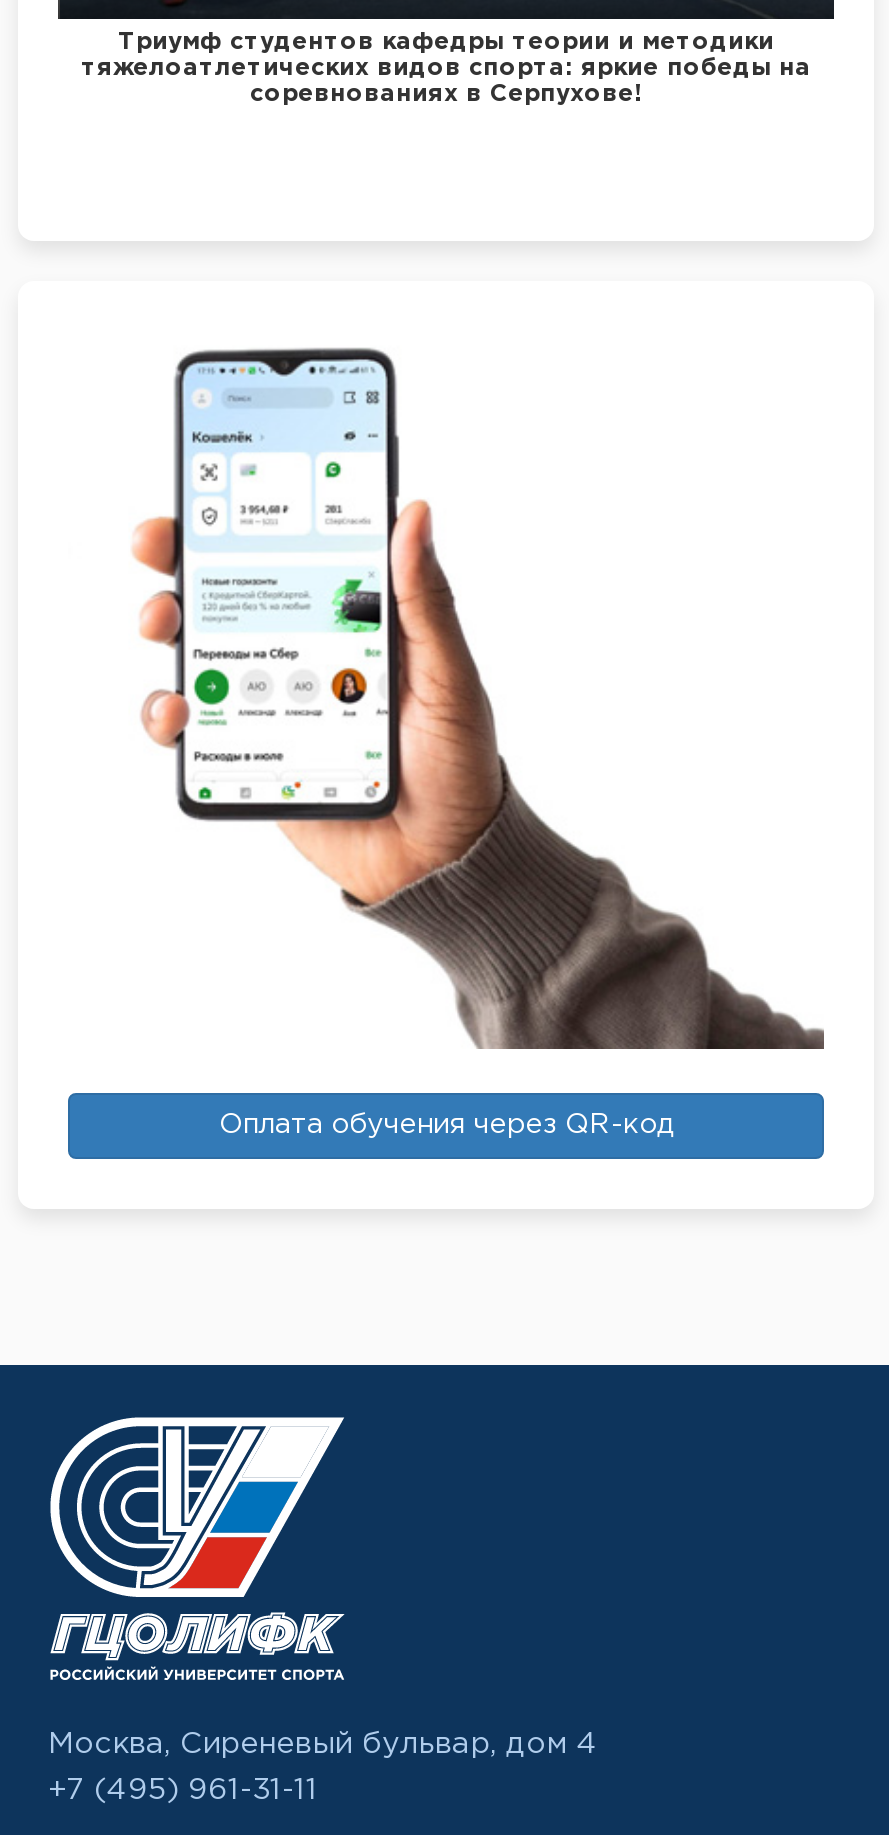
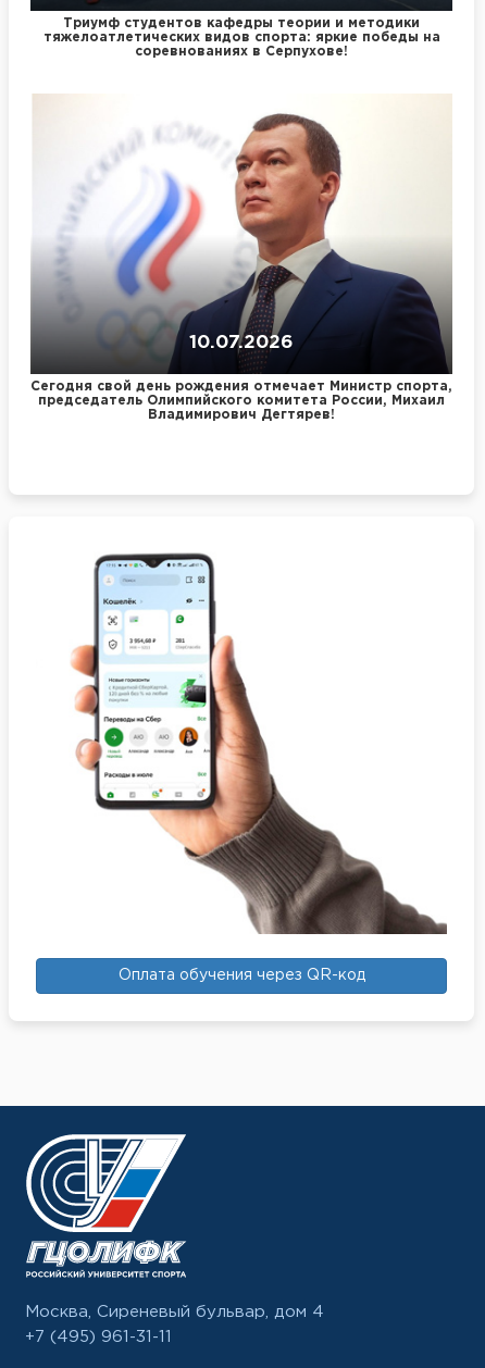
none -> [30,95,452,421] [image] | 10.07.2026 | Сегодня свой день рождения отмечает Министр спорта, | председатель Олимпийского комитета России, Михаил | Владимирович Дегтярев!

